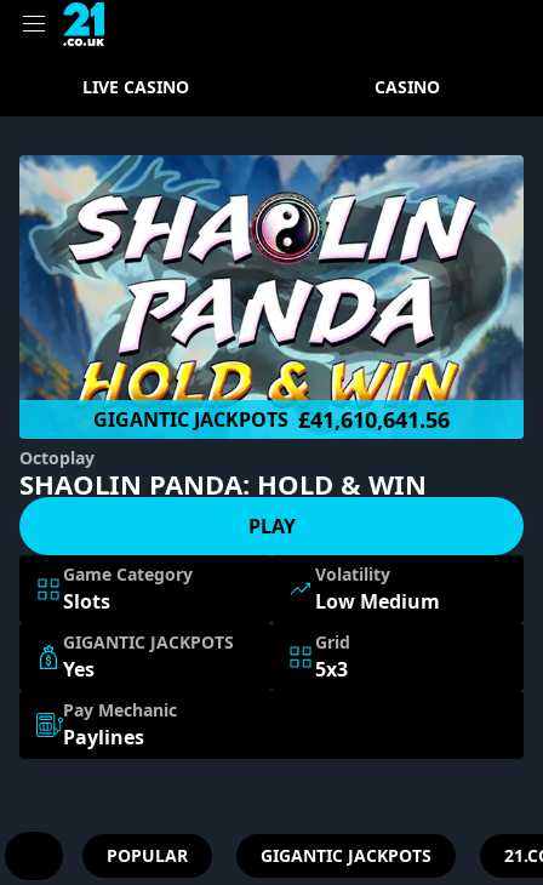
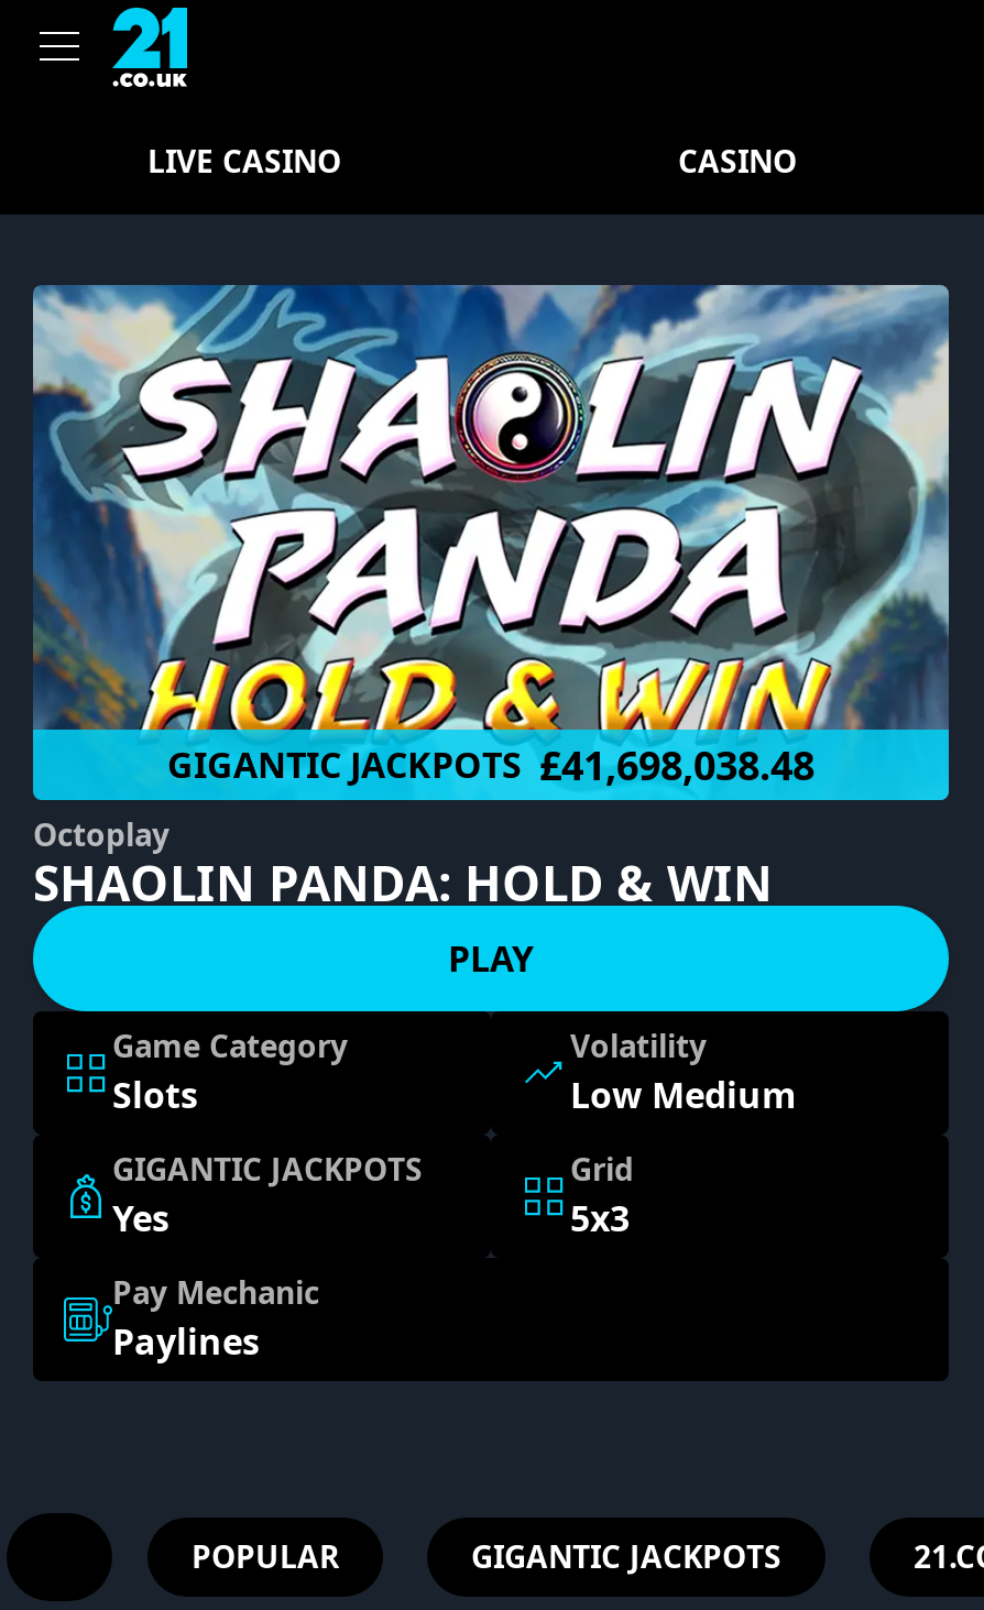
[93,404,450,433] GIGANTIC JACKPOTS £41,610,641.56 -> [167,737,814,790] GIGANTIC JACKPOTS £41,698,038.48

